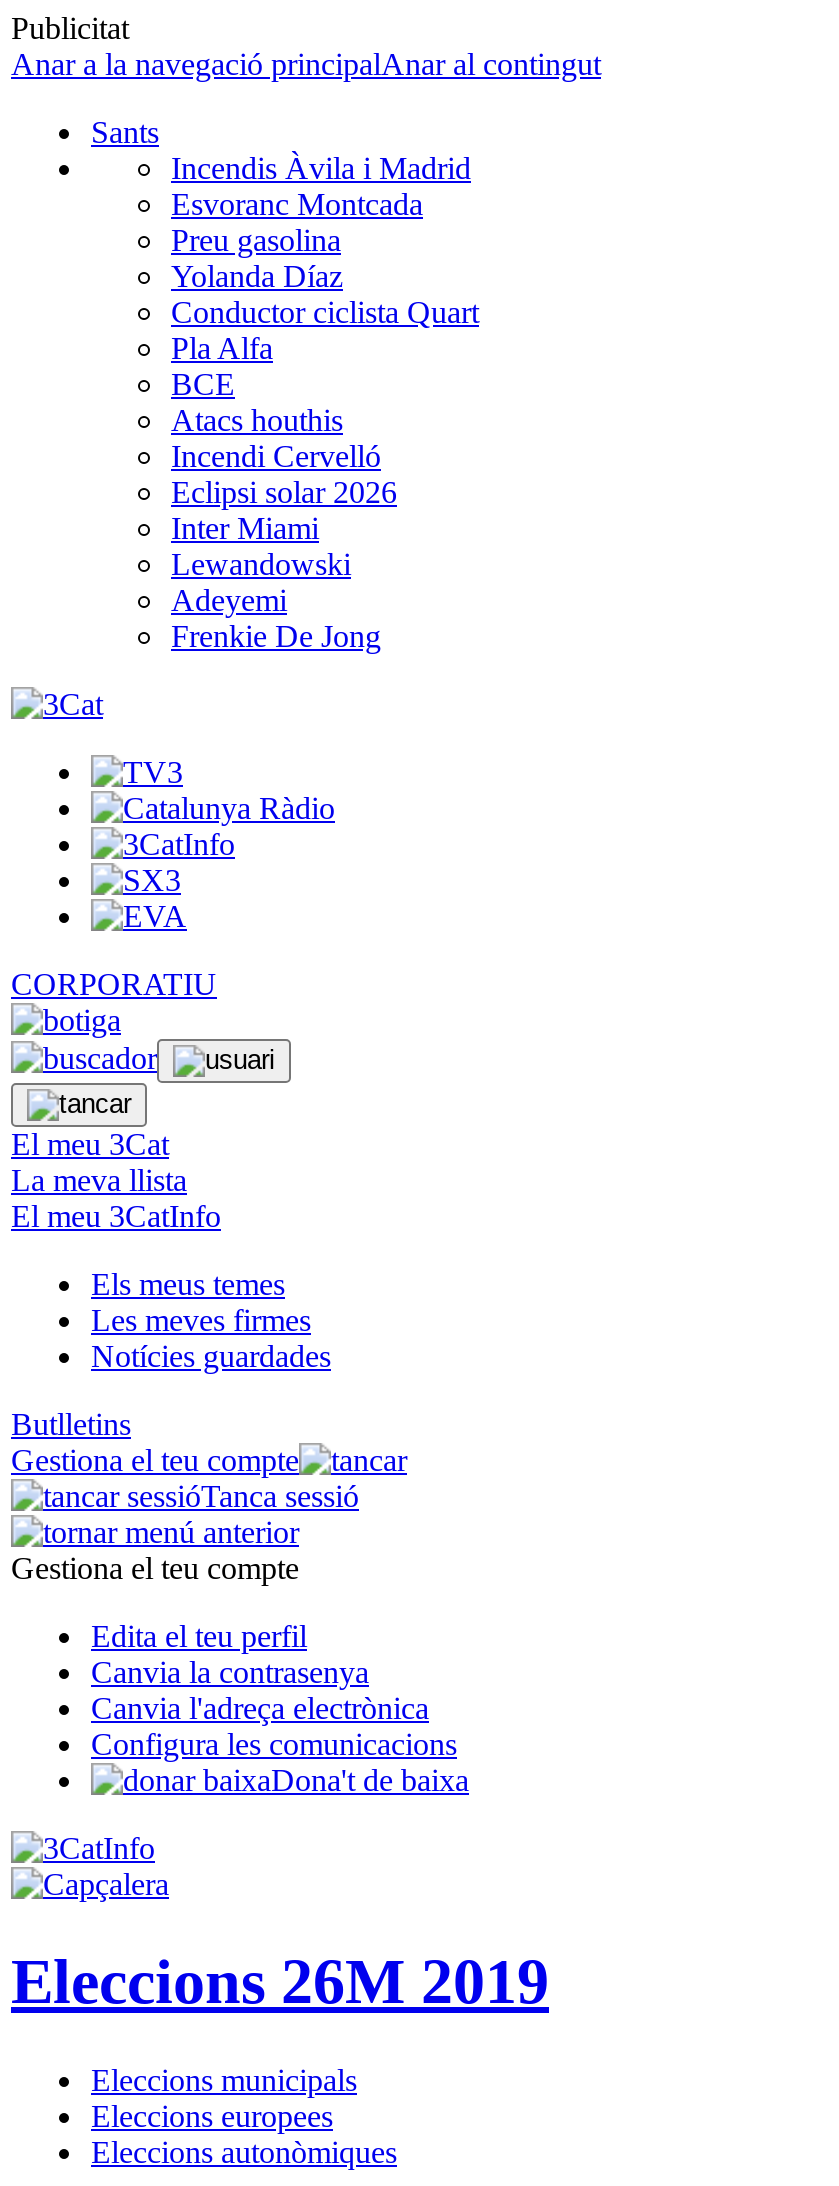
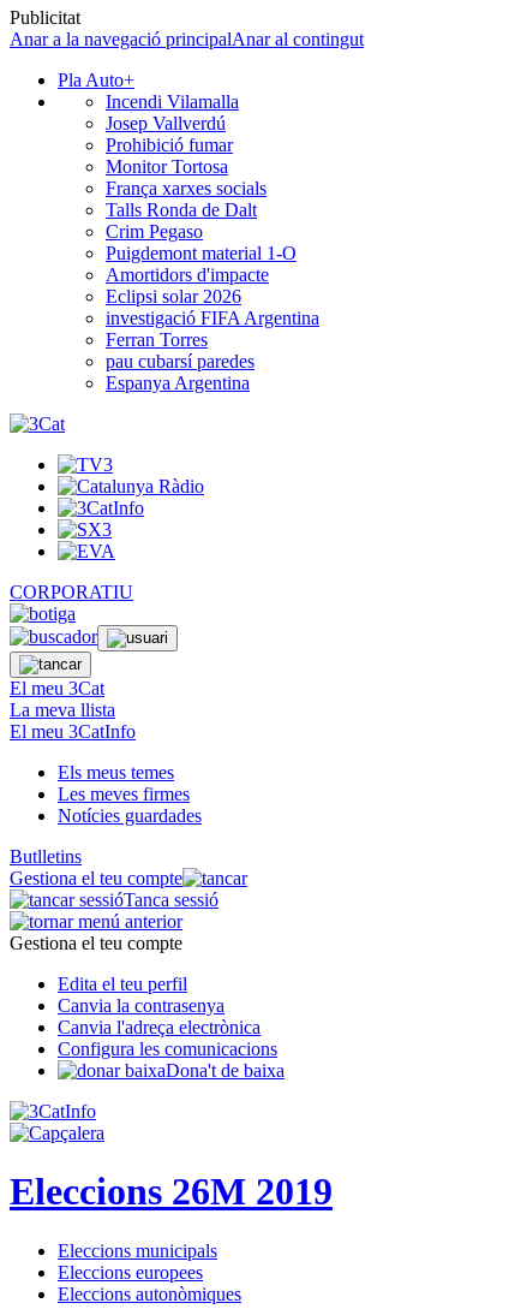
[91,115,479,473] Sants | Incendis Àvila i Madrid | Esvoranc Montcada | Preu gasolina | Yolanda Díaz | Conductor ciclista Quart | Pla Alfa | BCE | Atacs houthis | Incendi Cervelló -> [58,70,297,285] Pla Auto+ | Incendi Vilamalla | Josep Vallverdú | Prohibició fumar | Monitor Tortosa | França xarxes socials | Talls Ronda de Dalt | Crim Pegaso | Puigdemont material 1-O | Amortidors d'impacte
[171,511,381,653] Inter Miami | Lewandowski | Adeyemi | Frenkie De Jong -> [106,308,319,393] investigació FIFA Argentina | Ferran Torres | pau cubarsí paredes | Espanya Argentina

